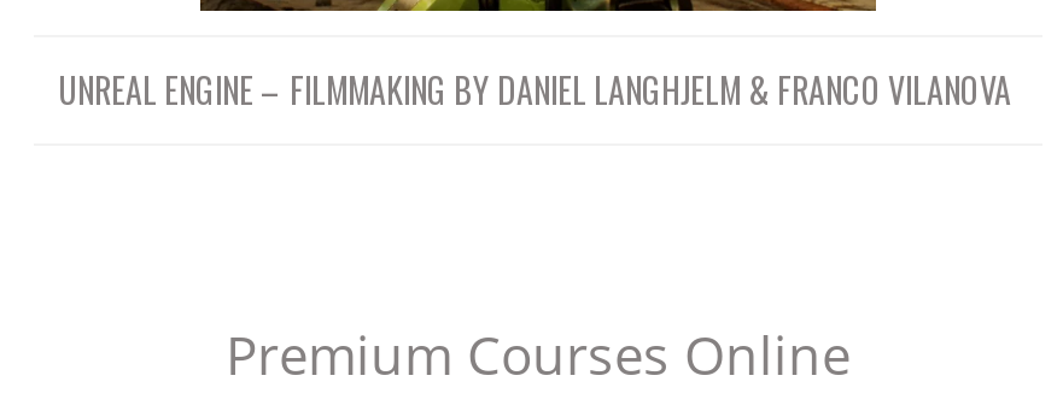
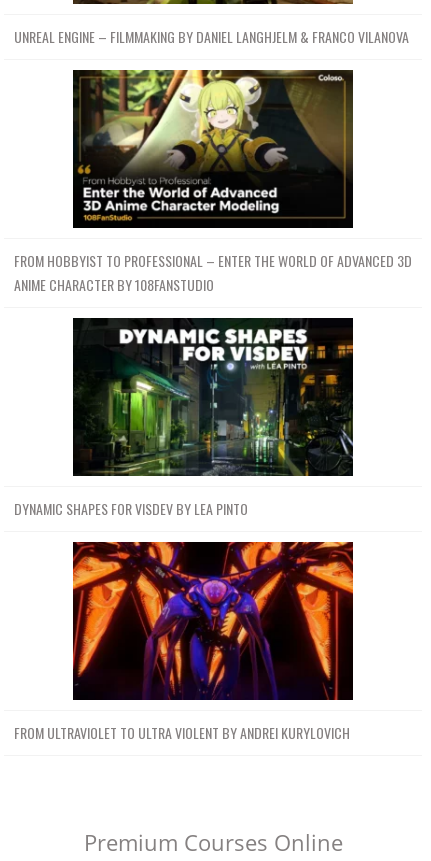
none -> [14,69,412,295] [image] | FROM HOBBYIST TO PROFESSIONAL – ENTER THE WORLD OF ADVANCED 3D | ANIME CHARACTER BY 108FANSTUDIO
none -> [14,317,354,519] [image] | DYNAMIC SHAPES FOR VISDEV BY LEA PINTO
none -> [14,541,354,742] [image] | FROM ULTRAVIOLET TO ULTRA VIOLENT BY ANDREI KURYLOVICH

